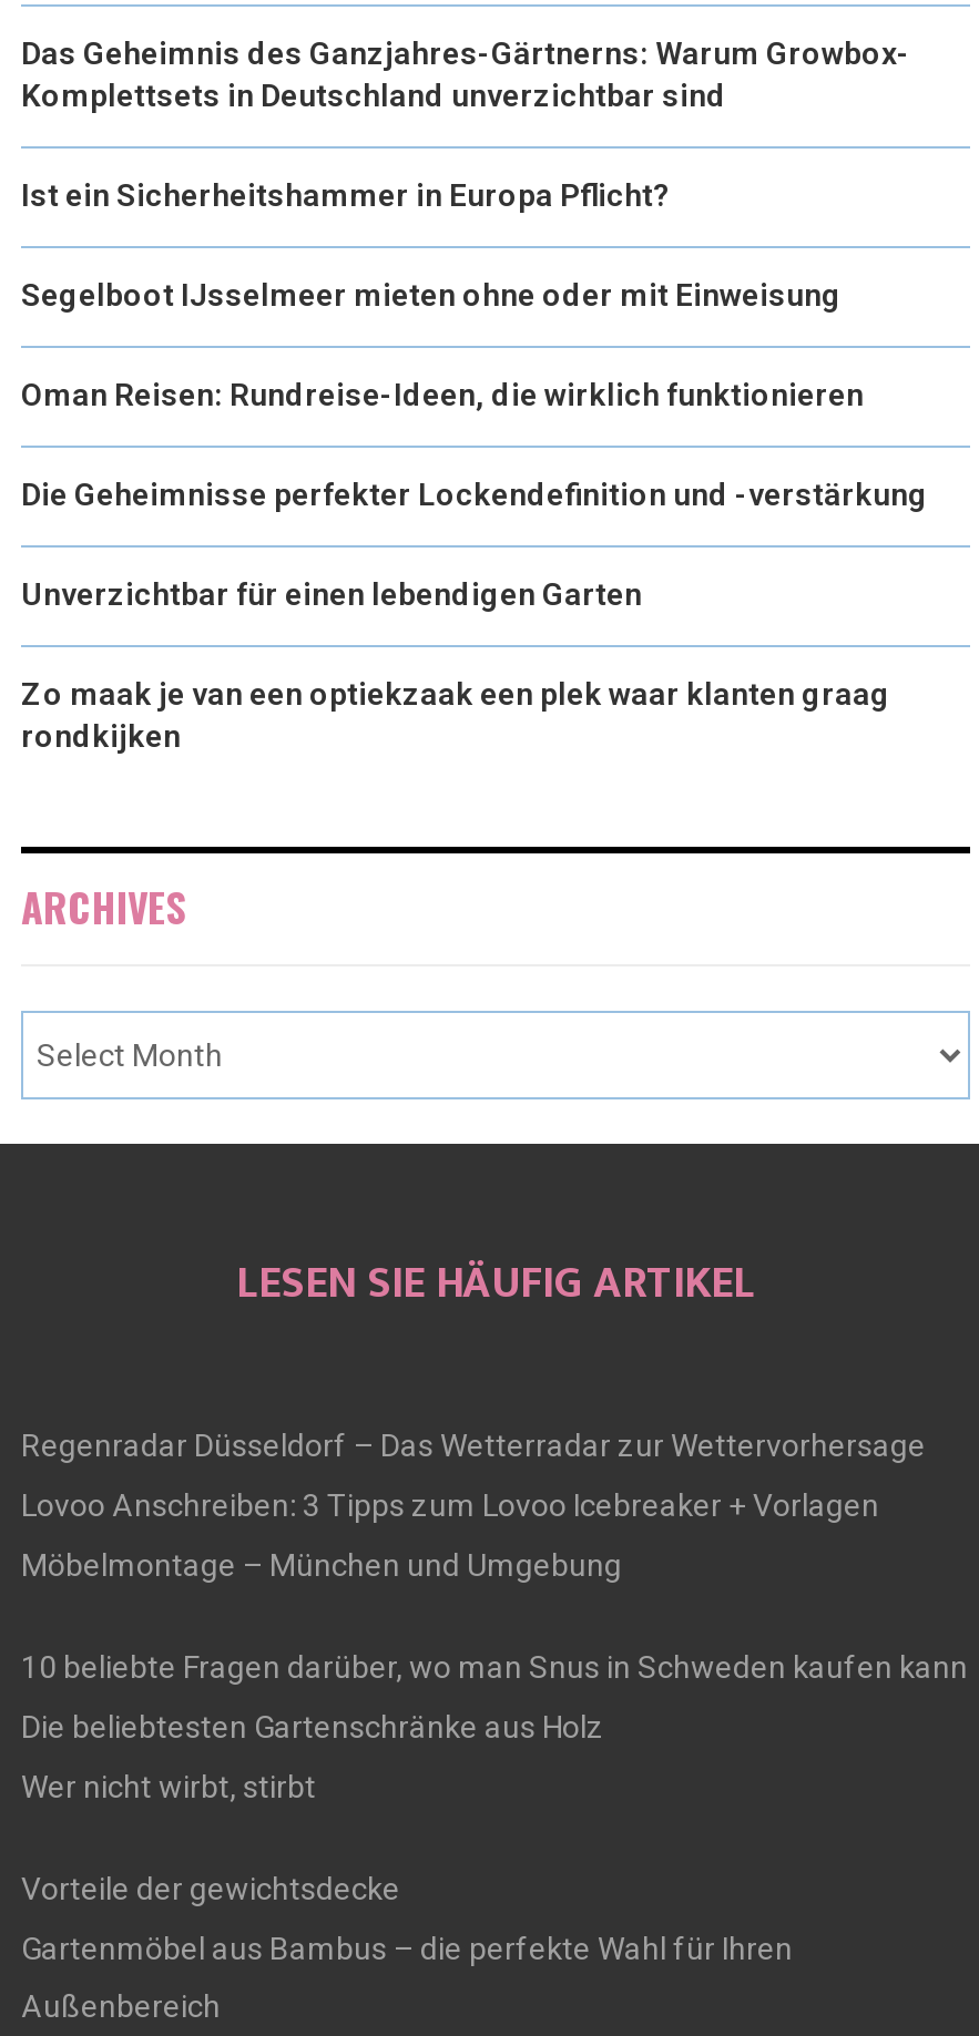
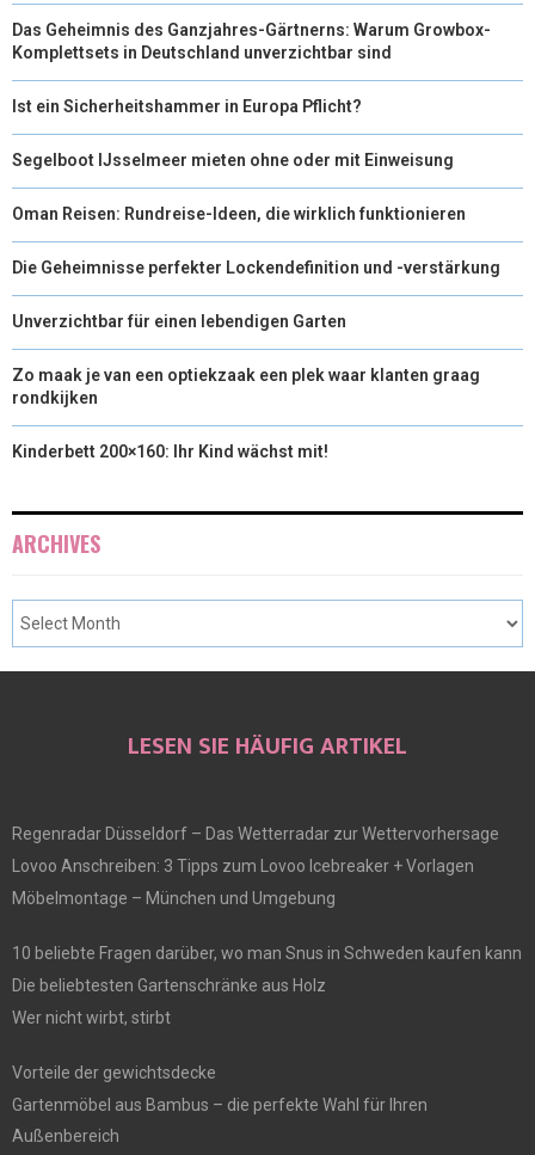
none -> [12,441,328,460] Kinderbett 200×160: Ihr Kind wächst mit!

